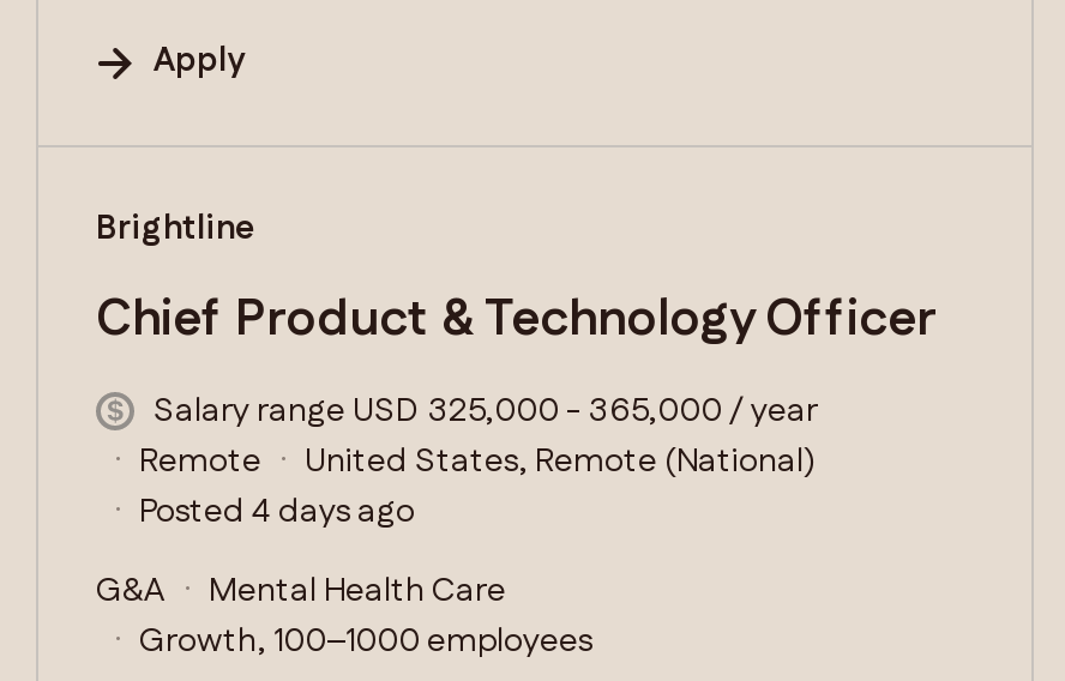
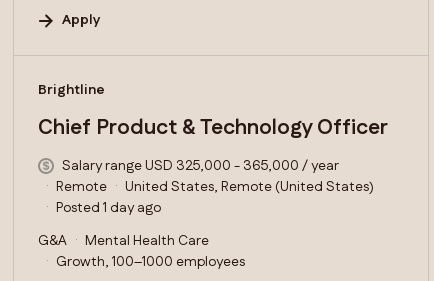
[139,438,816,536] United States, Remote (National) | Posted 4 days ago -> [56,177,374,218] United States, Remote (United States) | Posted 1 day ago

